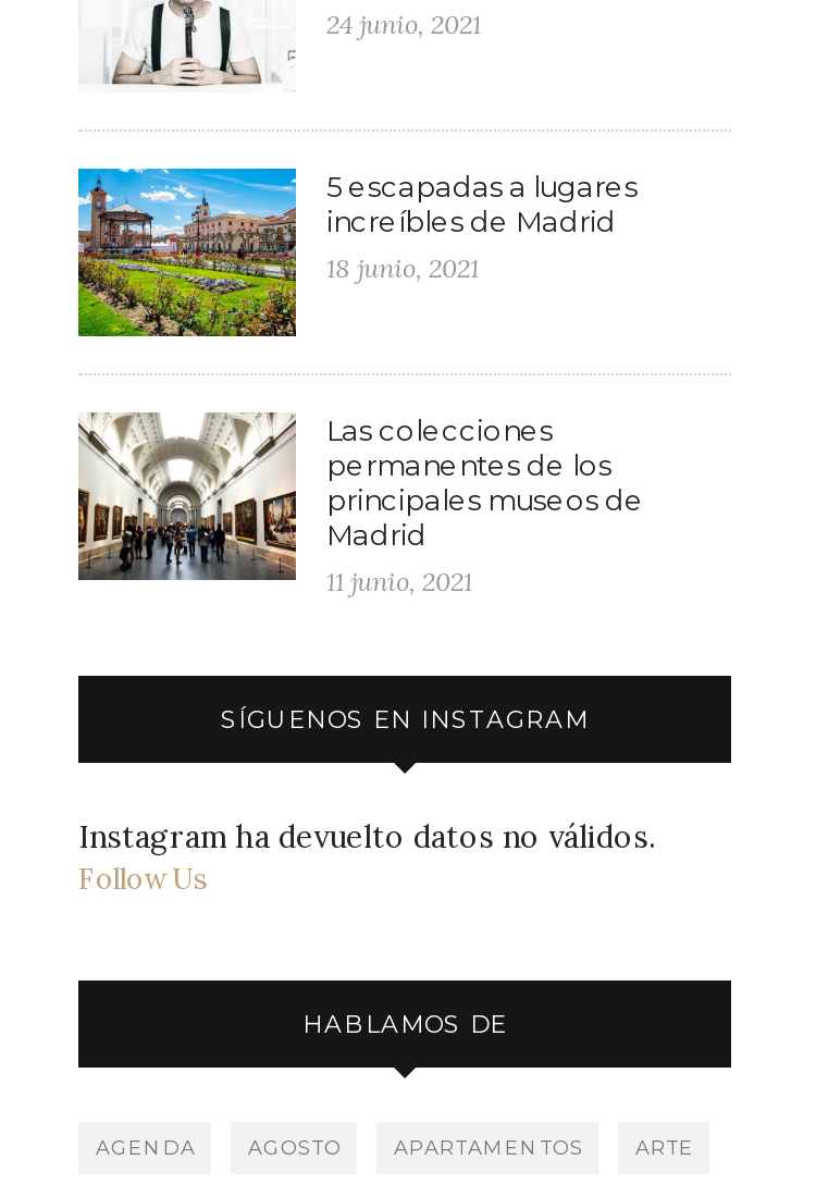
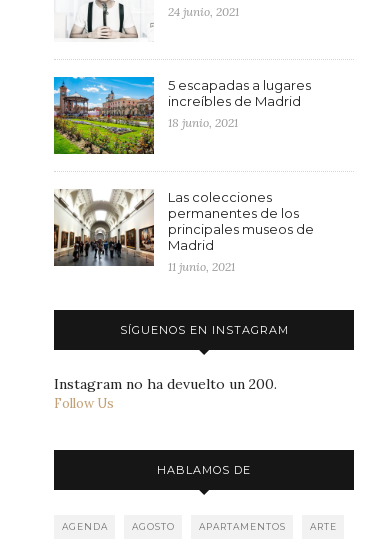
[78,817,655,856] Instagram ha devuelto datos no válidos. -> [54,375,277,393] Instagram no ha devuelto un 200.

